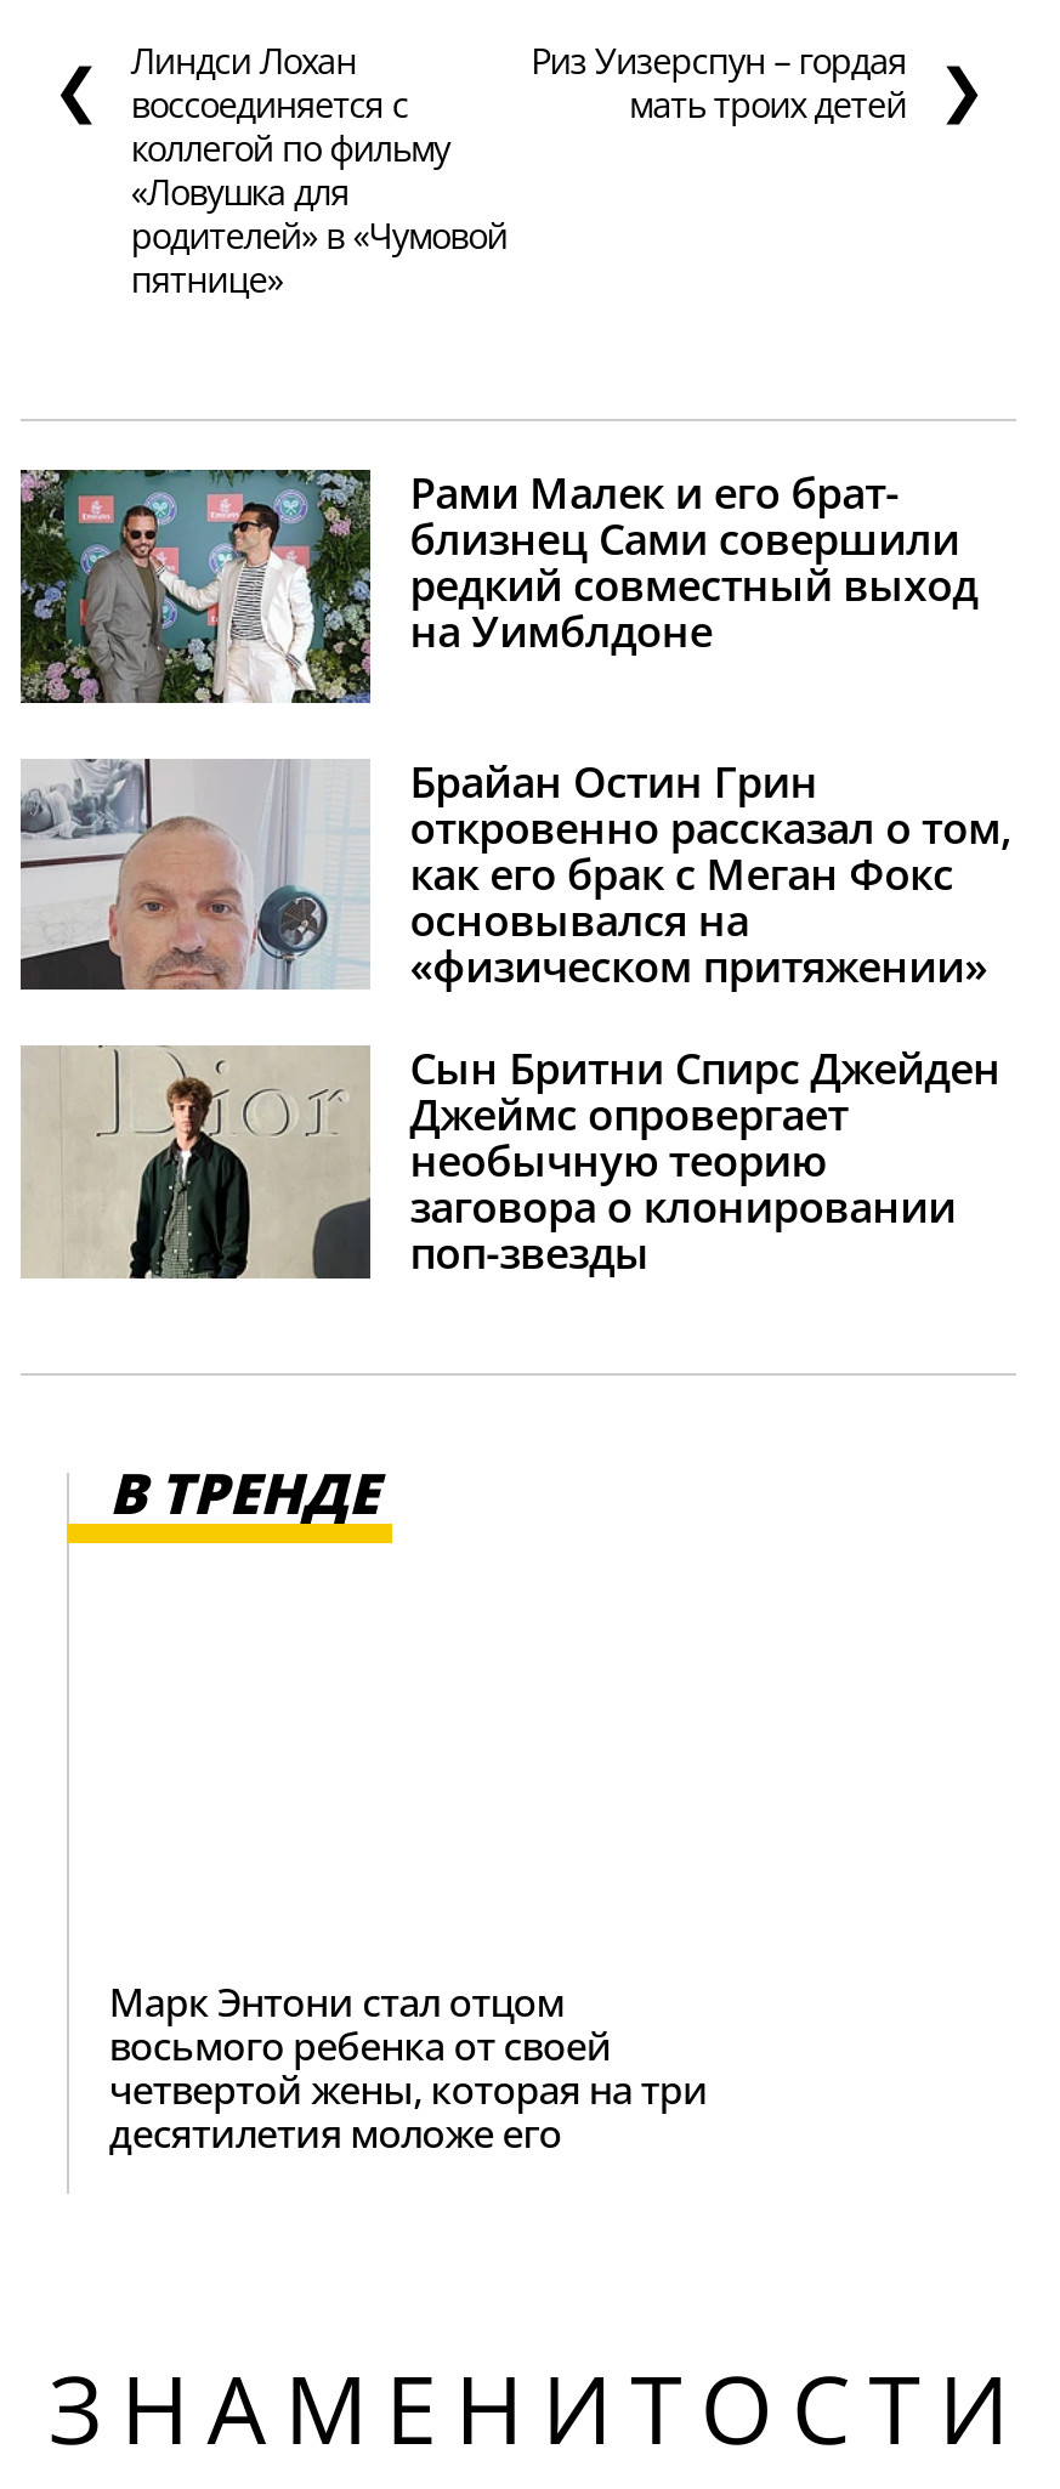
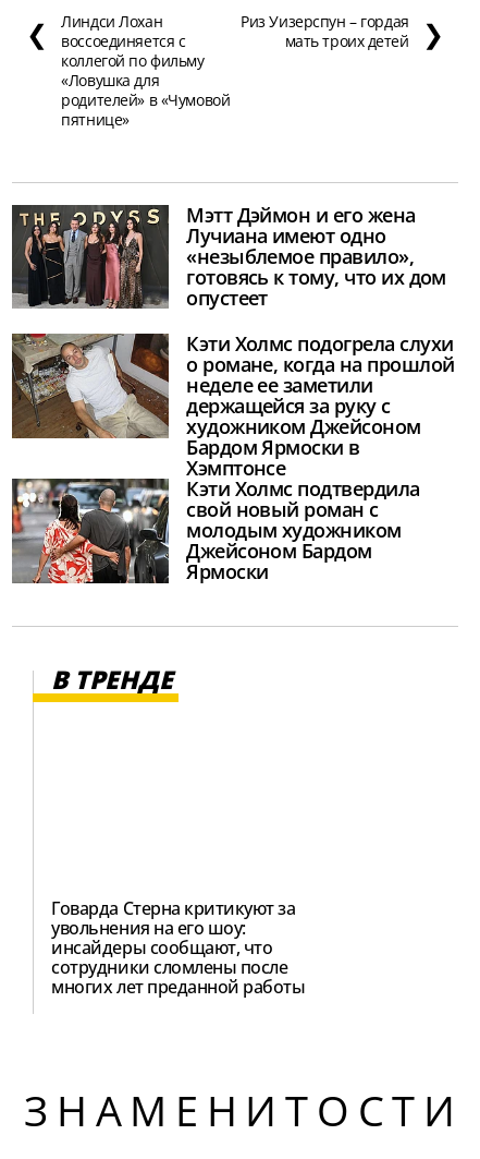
[18,463,1011,1281] [image] | Рами Малек и его брат- | близнец Сами совершили | редкий совместный выход | на Уимблдоне | Брайан Остин Грин | откровенно рассказал о том, | как его брак с Меган Фокс | основывался на | «физическом притяжении» | Сын Бритни Спирс Джейден | Джеймс опровергает | необычную теорию | заговора о клонировании | поп-звезды -> [12,201,454,585] [image] | Мэтт Дэймон и его жена | Лучиана имеют одно | «незыблемое правило», | готовясь к тому, что их дом | опустеет | Кэти Холмс подогрела слухи | о романе, когда на прошлой | неделе ее заметили | держащейся за руку с | художником Джейсоном | Бардом Ярмоски в | Хэмптонсе | Кэти Холмс подтвердила | свой новый роман с | молодым художником | Джейсоном Бардом | Ярмоски
[18,755,370,991] [image] -> [11,333,170,439] [image]
[23,1044,370,1280] [image] -> [12,478,169,584] [image]
[109,1976,708,2160] Марк Энтони стал отцом | восьмого ребенка от своей | четвертой жены, которая на три | десятилетия моложе его -> [52,897,305,999] Говарда Стерна критикуют за | увольнения на его шоу: | инсайдеры сообщают, что | сотрудники сломлены после | многих лет преданной работы

